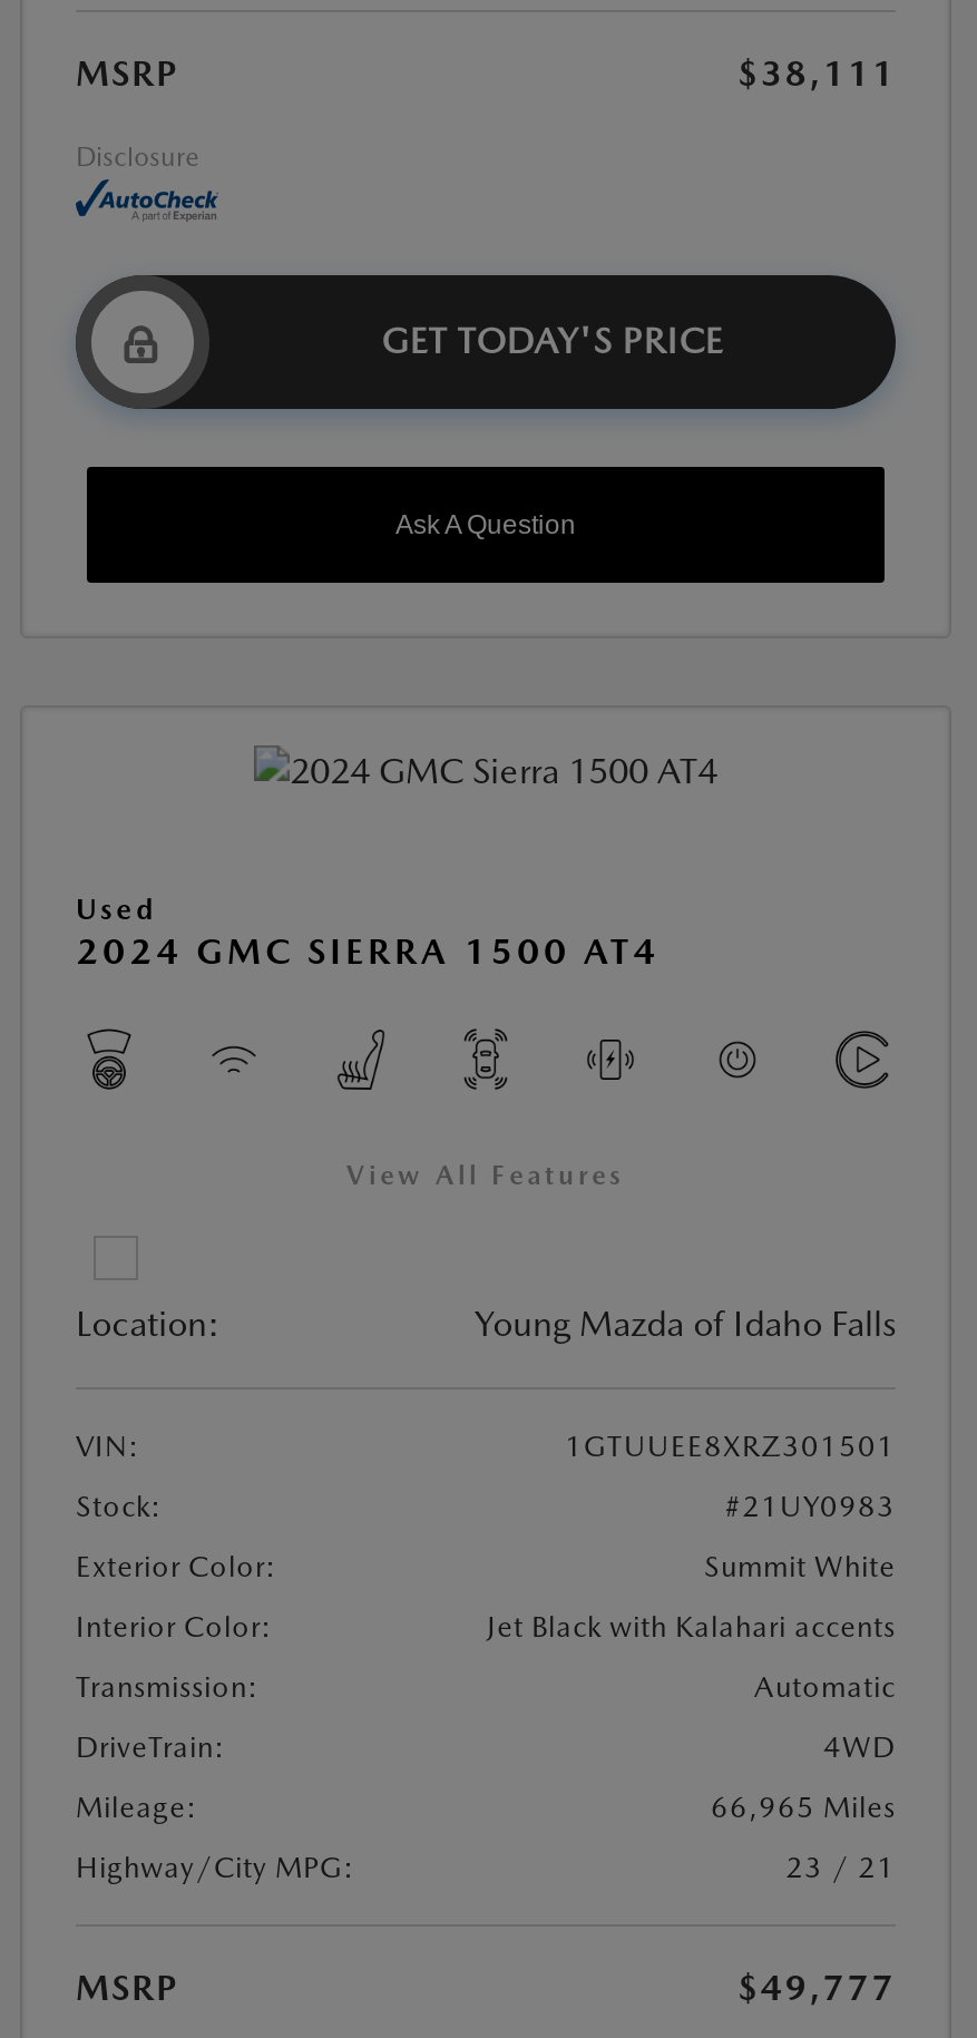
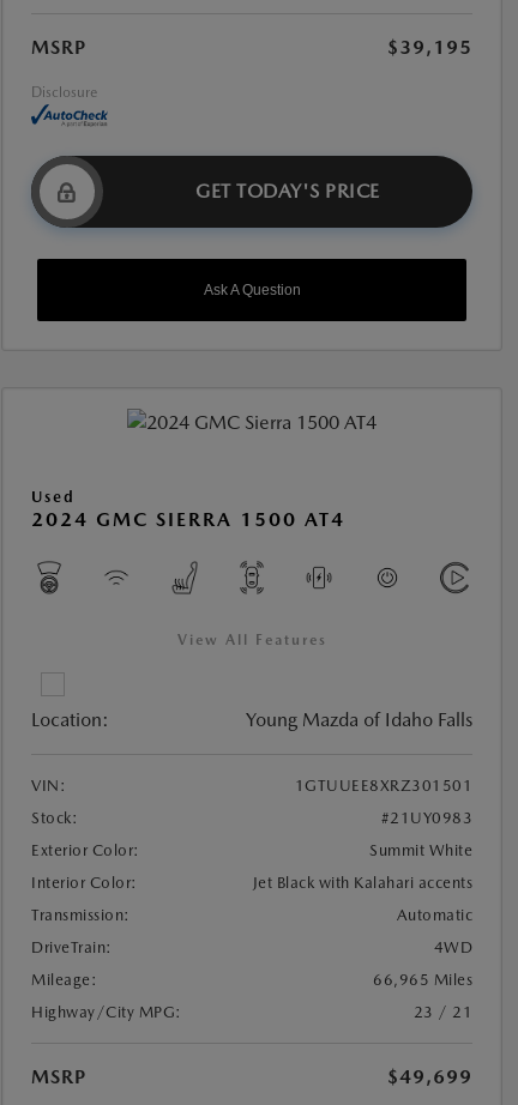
[737,52,896,94] $38,111 -> [387,36,472,58] $39,195
[737,1967,896,2009] $49,777 -> [387,1066,472,1088] $49,699

